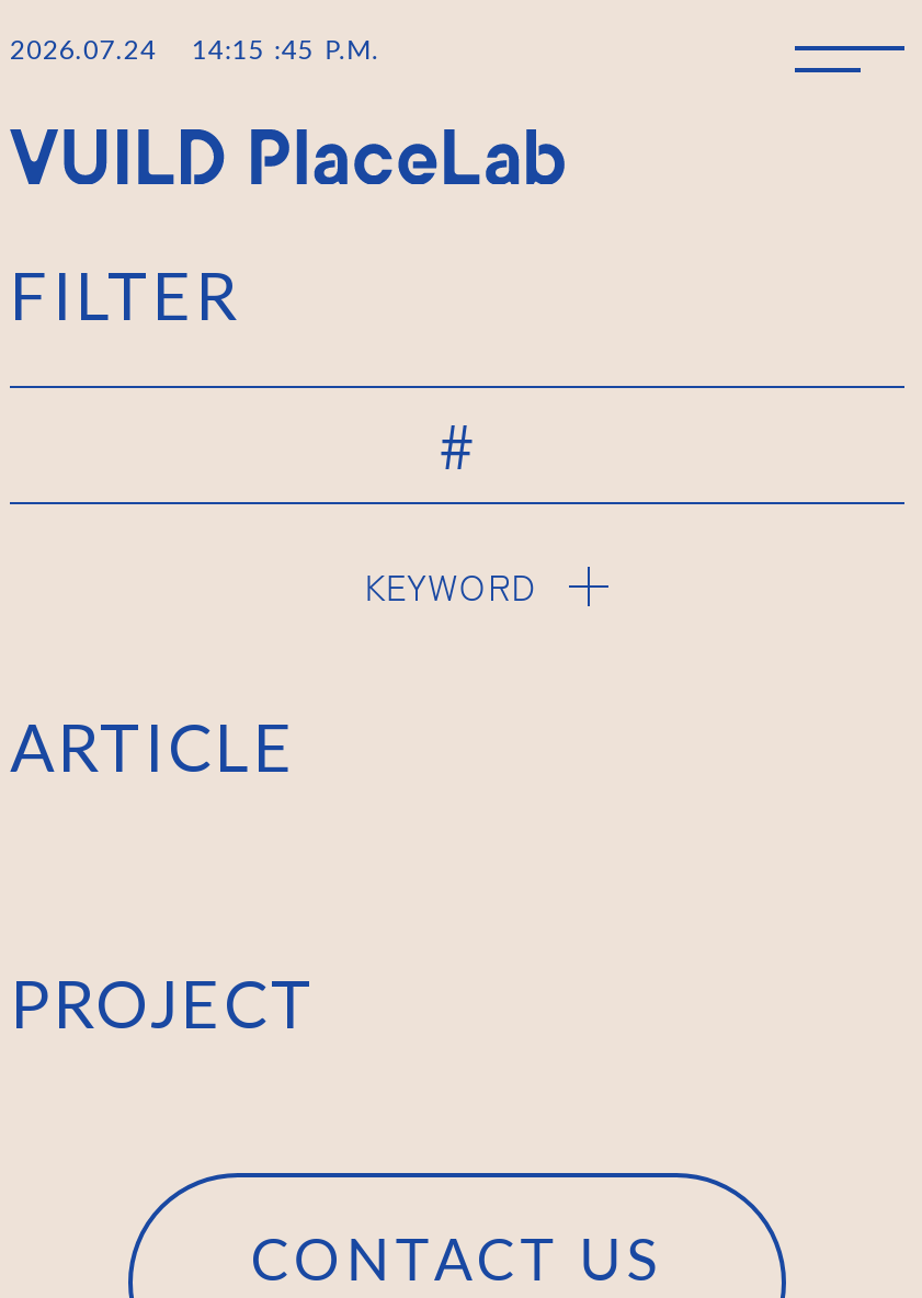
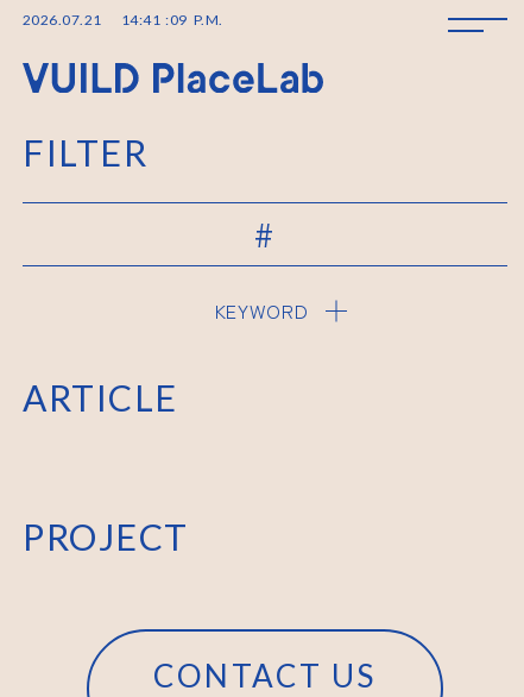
[10,33,156,66] 2026.07.24 -> [23,11,102,29] 2026.07.21
[191,33,380,66] 14:15 : 45 P.M. -> [121,11,223,29] 14:41 : 09 P.M.

